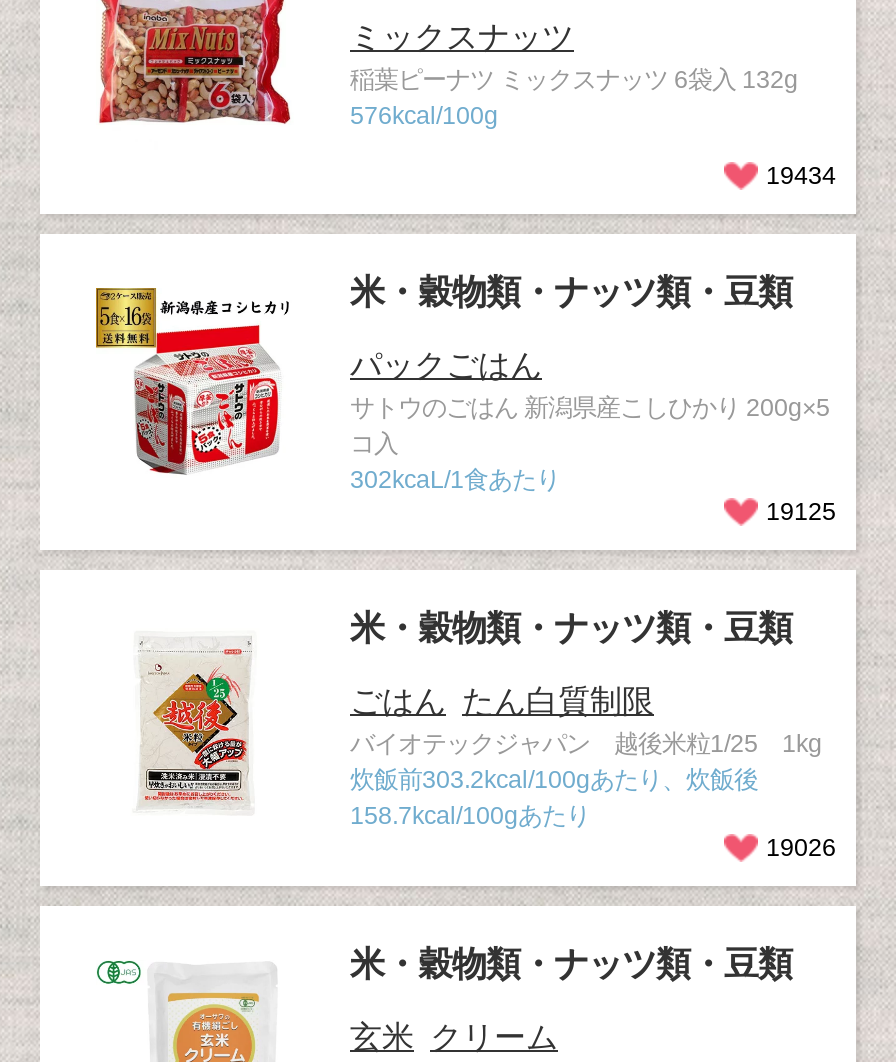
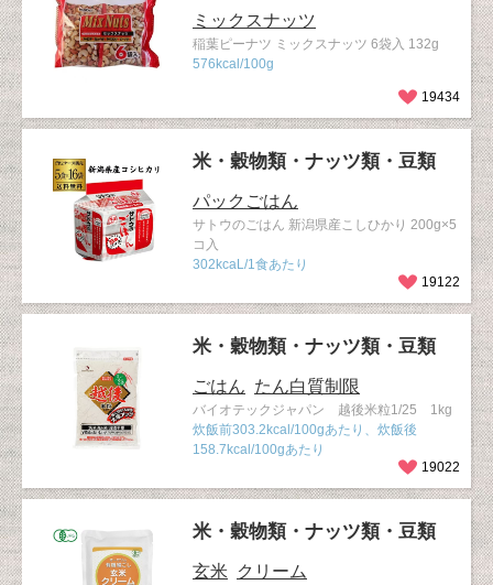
[766,498,836,526] 19125 -> [421,274,460,290] 19122
[766,834,836,862] 19026 -> [421,460,460,475] 19022

